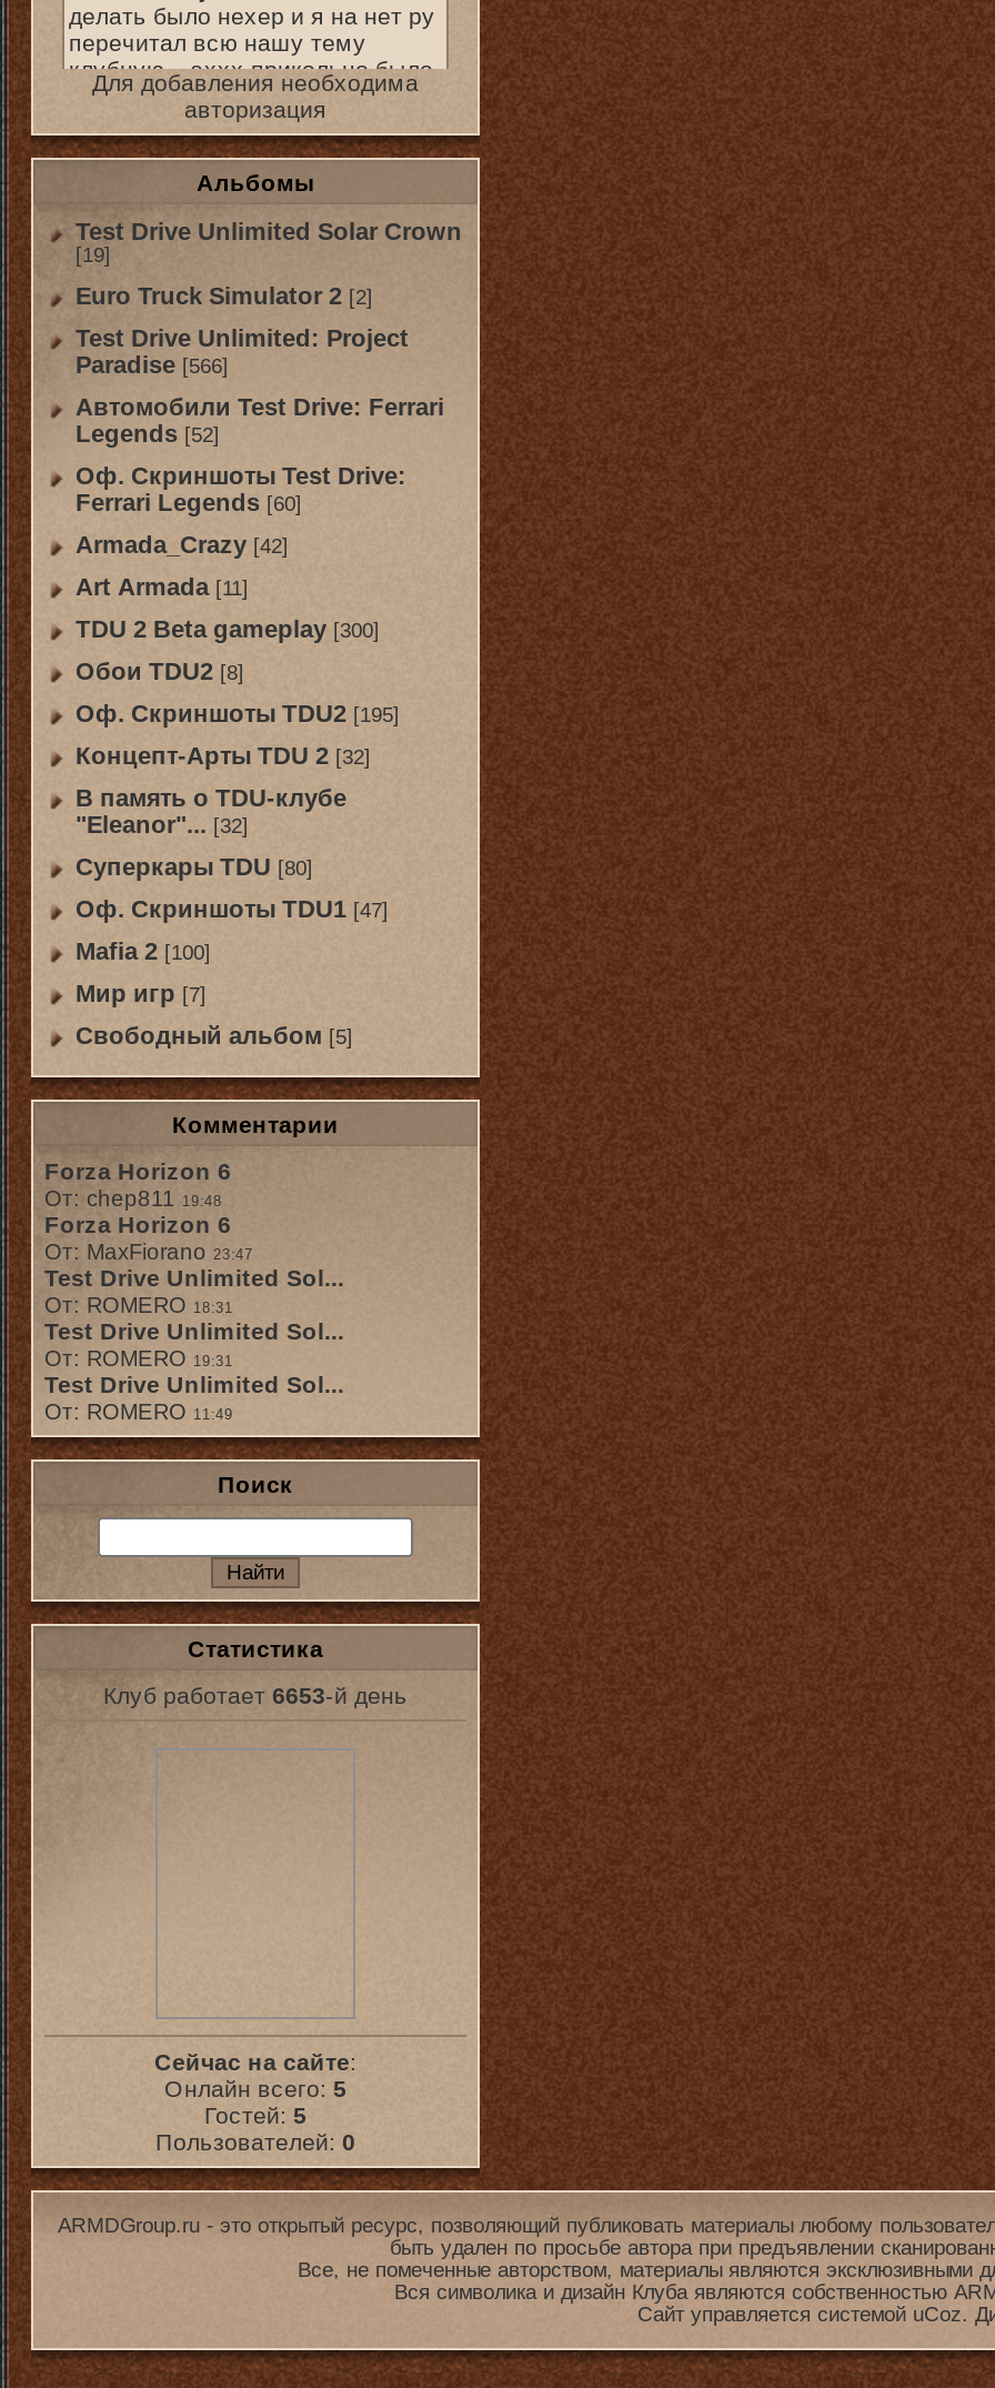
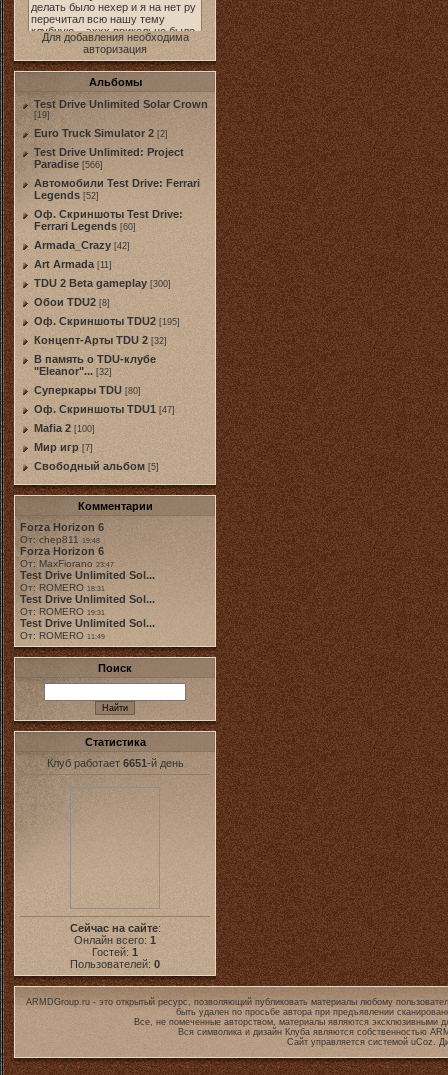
[103,1682,408,1708] Клуб работает 6653-й день -> [46,757,183,769] Клуб работает 6651-й день
[164,2075,346,2102] Онлайн всего: 5 -> [74,934,156,946] Онлайн всего: 1
[204,2102,306,2129] Гостей: 5 -> [92,946,138,958] Гостей: 1

